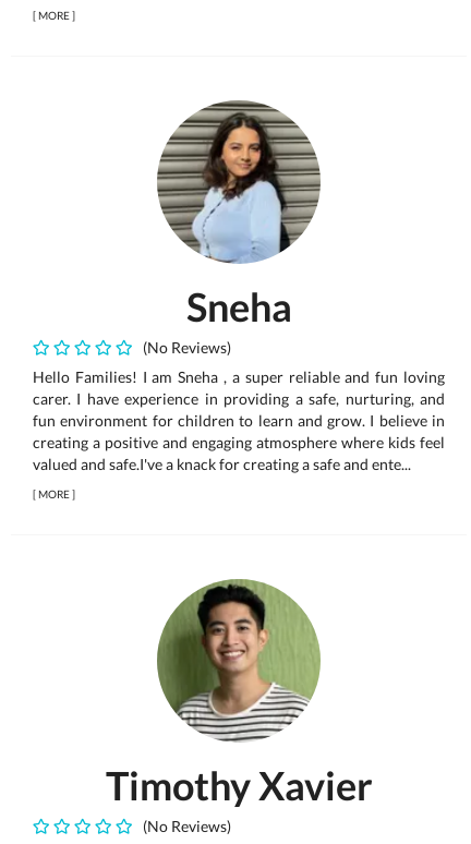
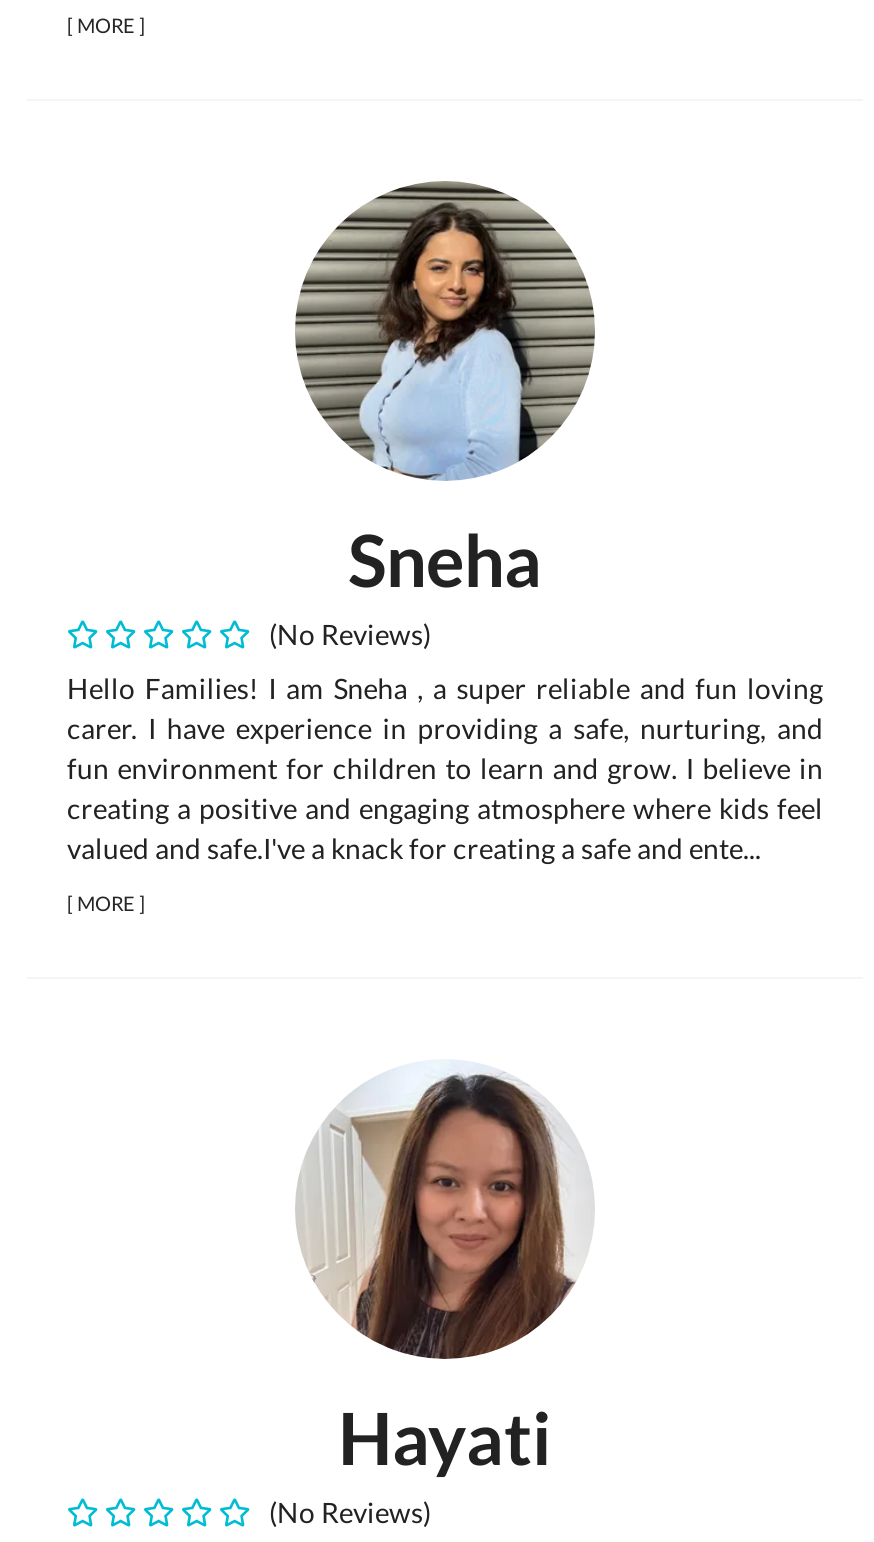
[105,578,372,809] [image] | Timothy Xavier -> [297,1059,593,1481] [image] | Hayati

